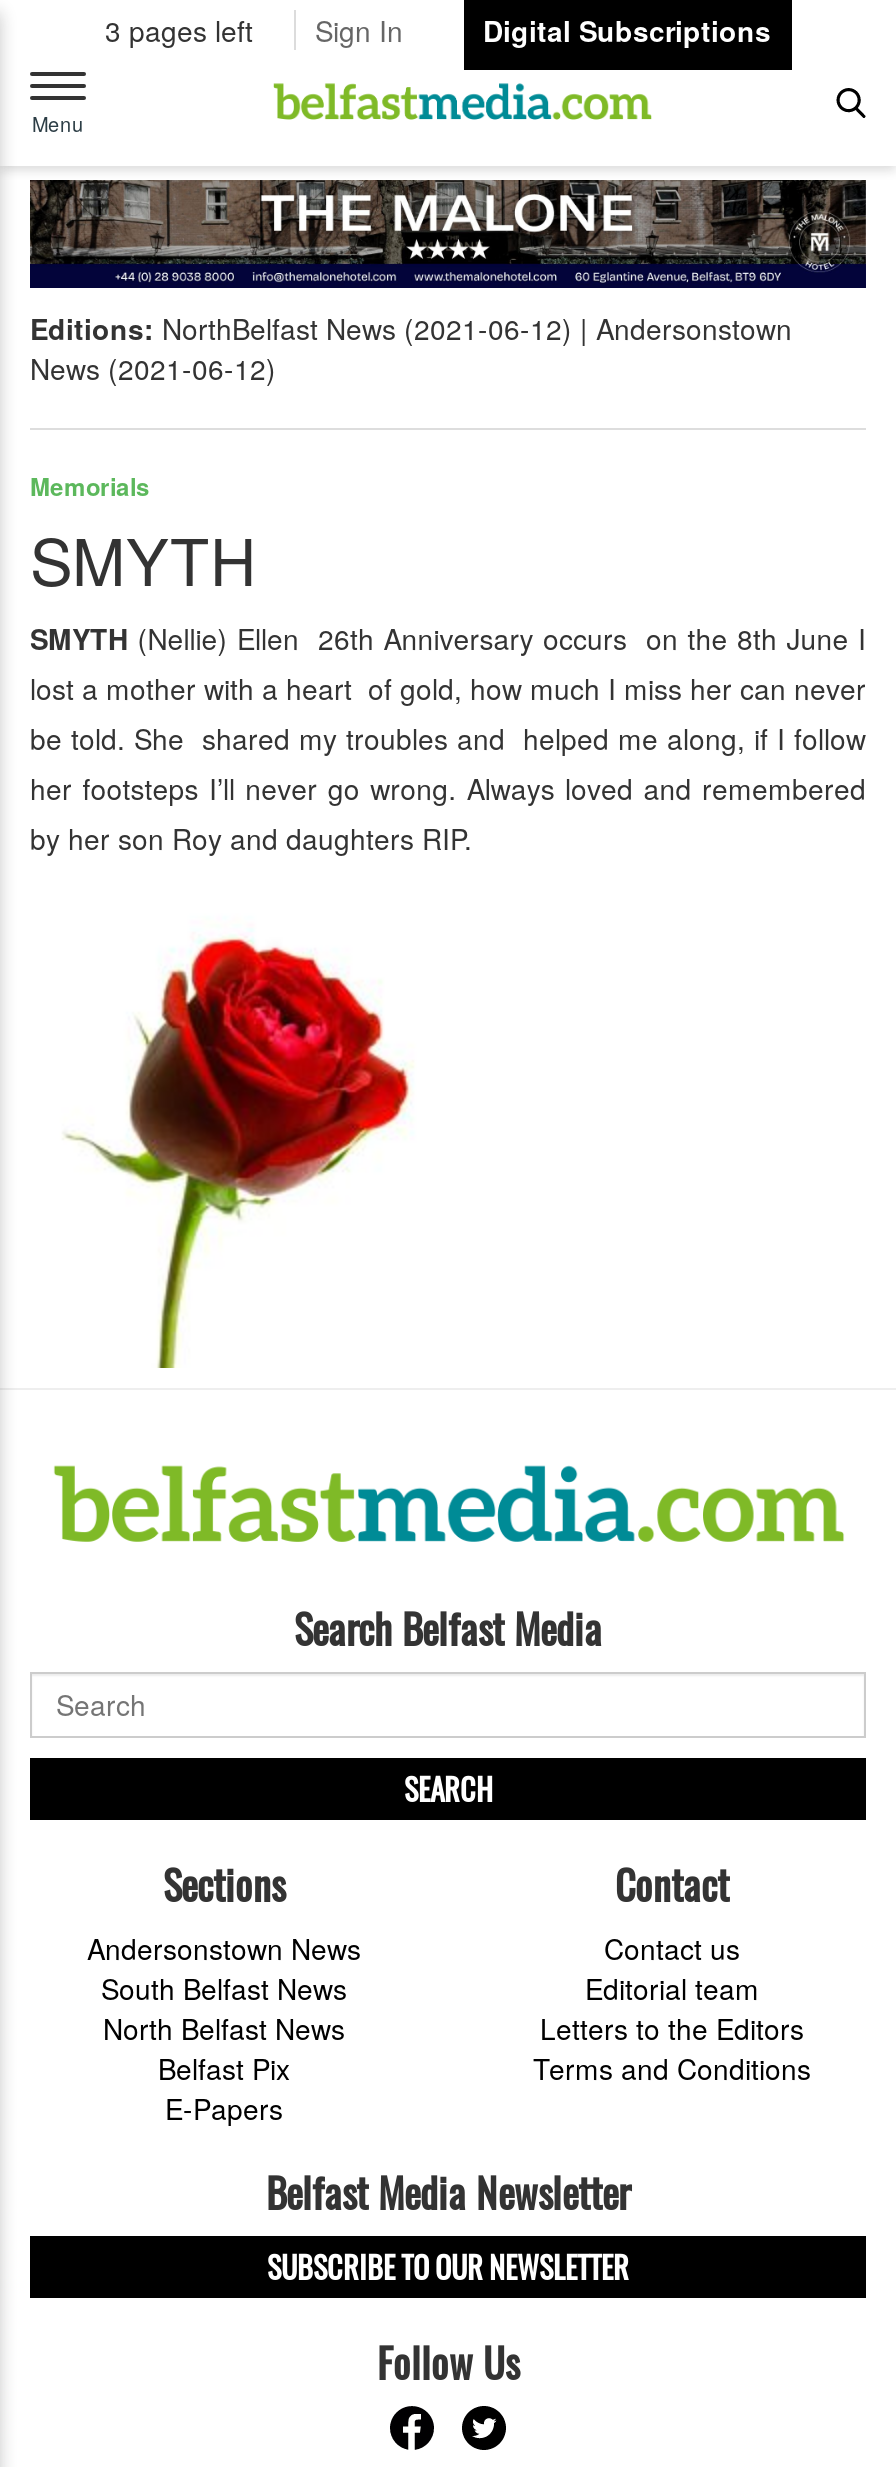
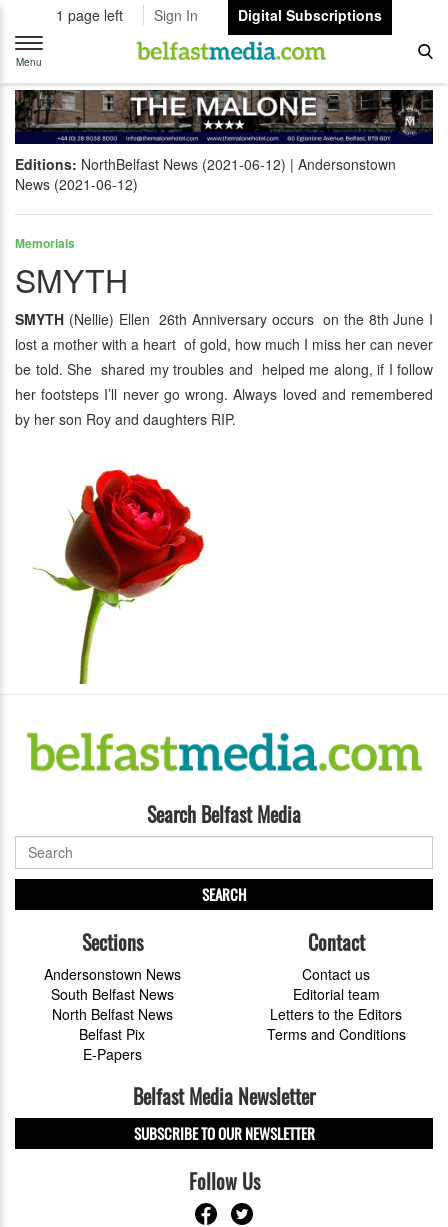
[105,10,771,50] 3 pages left Sign In Digital Subscriptions -> [56,5,382,25] 1 page left Sign In Digital Subscriptions

